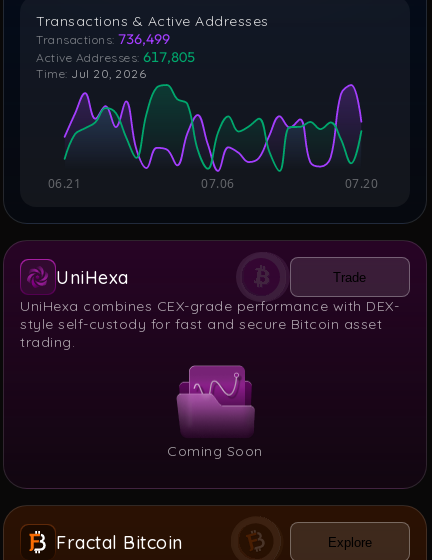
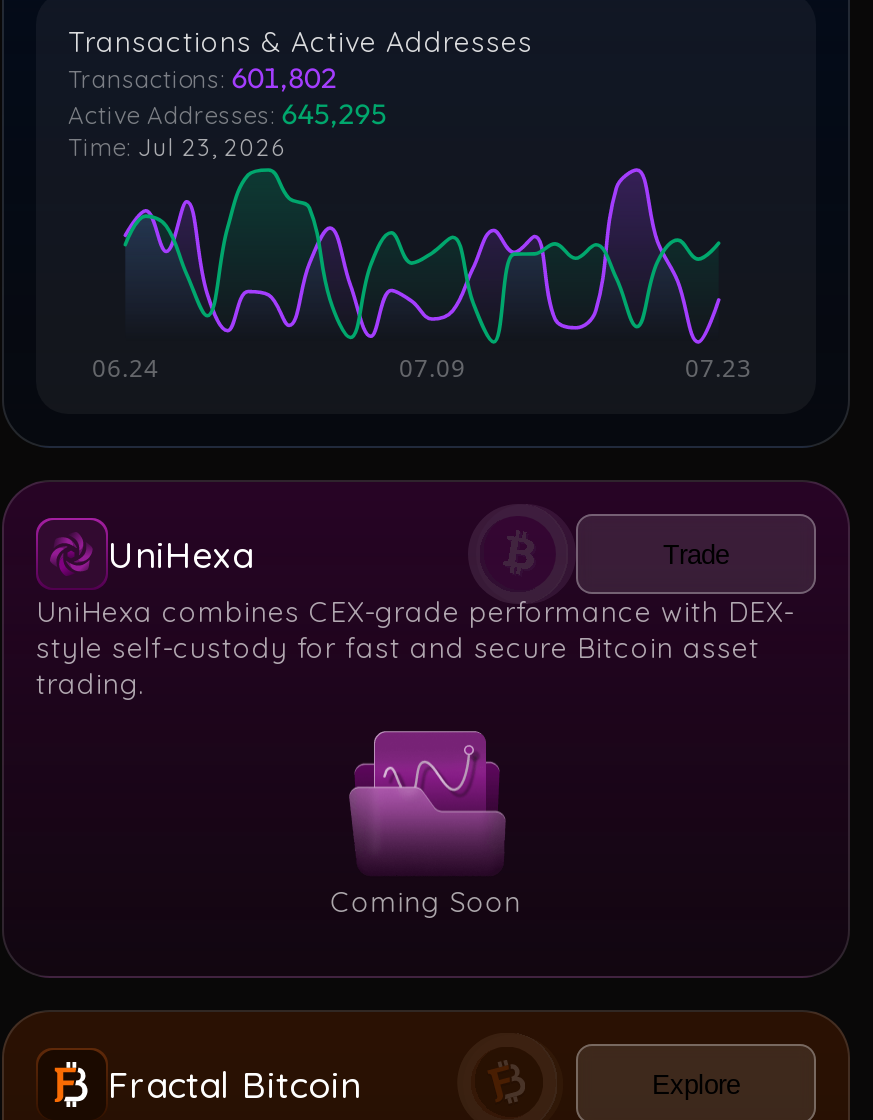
[36,30,170,48] Transactions: 736,499 -> [68,60,337,96] Transactions: 601,802
[36,48,195,66] Active Addresses: 617,805 -> [68,96,387,132] Active Addresses: 645,295
[36,66,146,81] Time: Jul 20, 2026 -> [68,132,286,162] Time: Jul 23, 2026
[63,83,363,173] [image] -> [122,166,722,346] [image]

